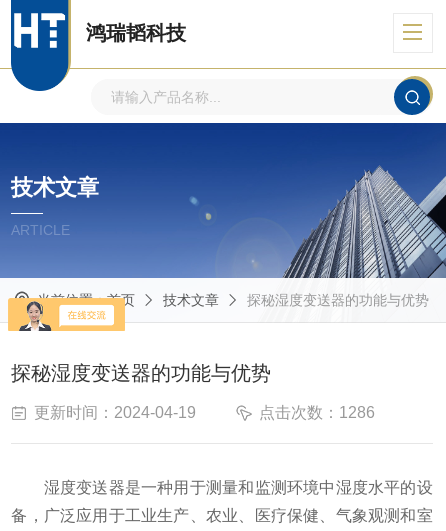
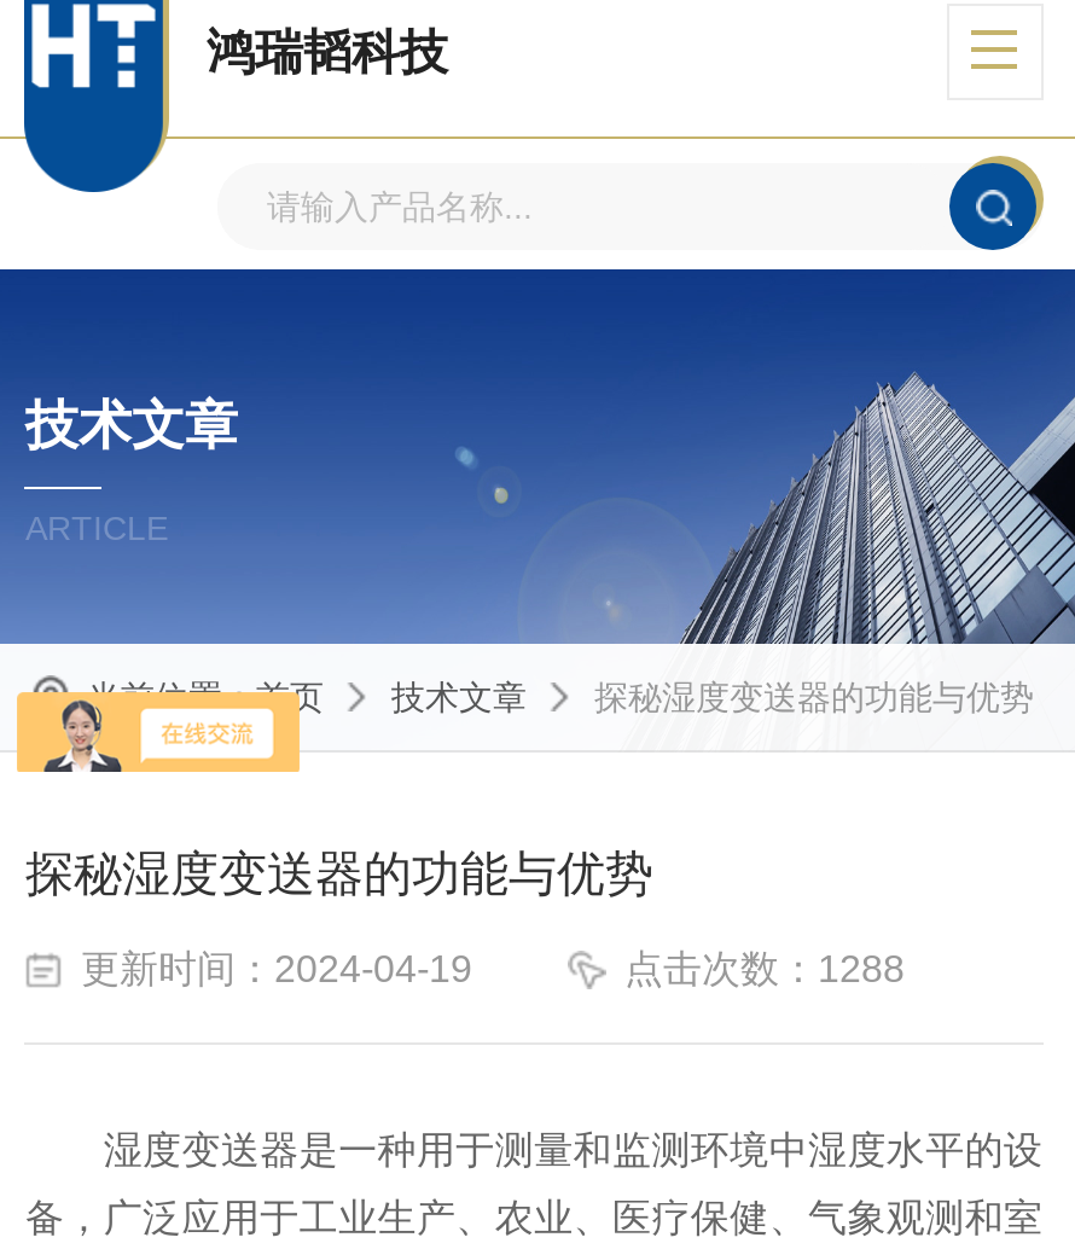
[259,404,375,421] 点击次数：1286 -> [624,948,904,989] 点击次数：1288

